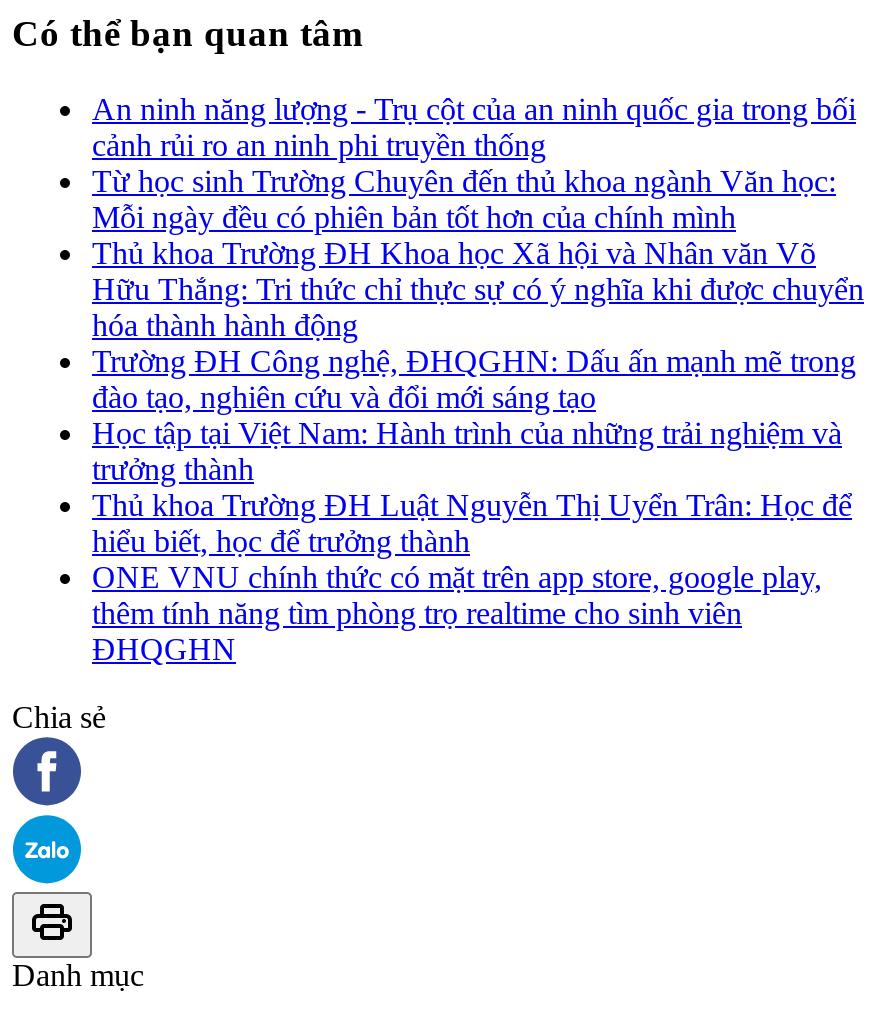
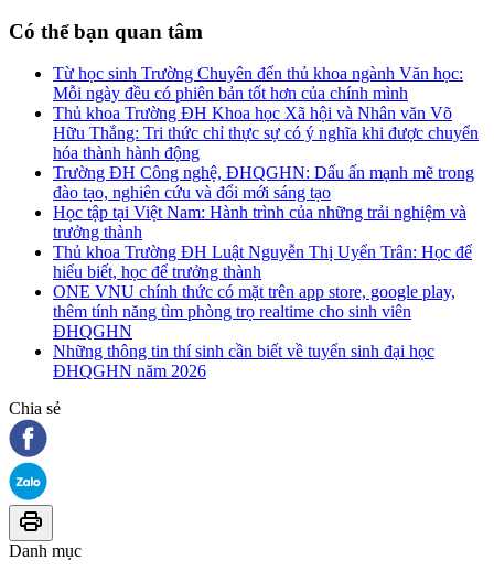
[92,92,856,162] An ninh năng lượng - Trụ cột của an ninh quốc gia trong bối | cảnh rủi ro an ninh phi truyền thống -> none
moved [92,164,864,666] -> [53,64,479,341]: Từ học sinh Trường Chuyên đến thủ khoa ngành Văn học: | Mỗi ngày đều có phiên bản tốt hơn của chính mình | Thủ khoa Trường ĐH Khoa học Xã hội và Nhân văn Võ | ... | thêm tính năng tìm phòng trọ realtime cho sinh viên | ĐHQGHN
none -> [53,342,434,381] Những thông tin thí sinh cần biết về tuyển sinh đại học | ĐHQGHN năm 2026

